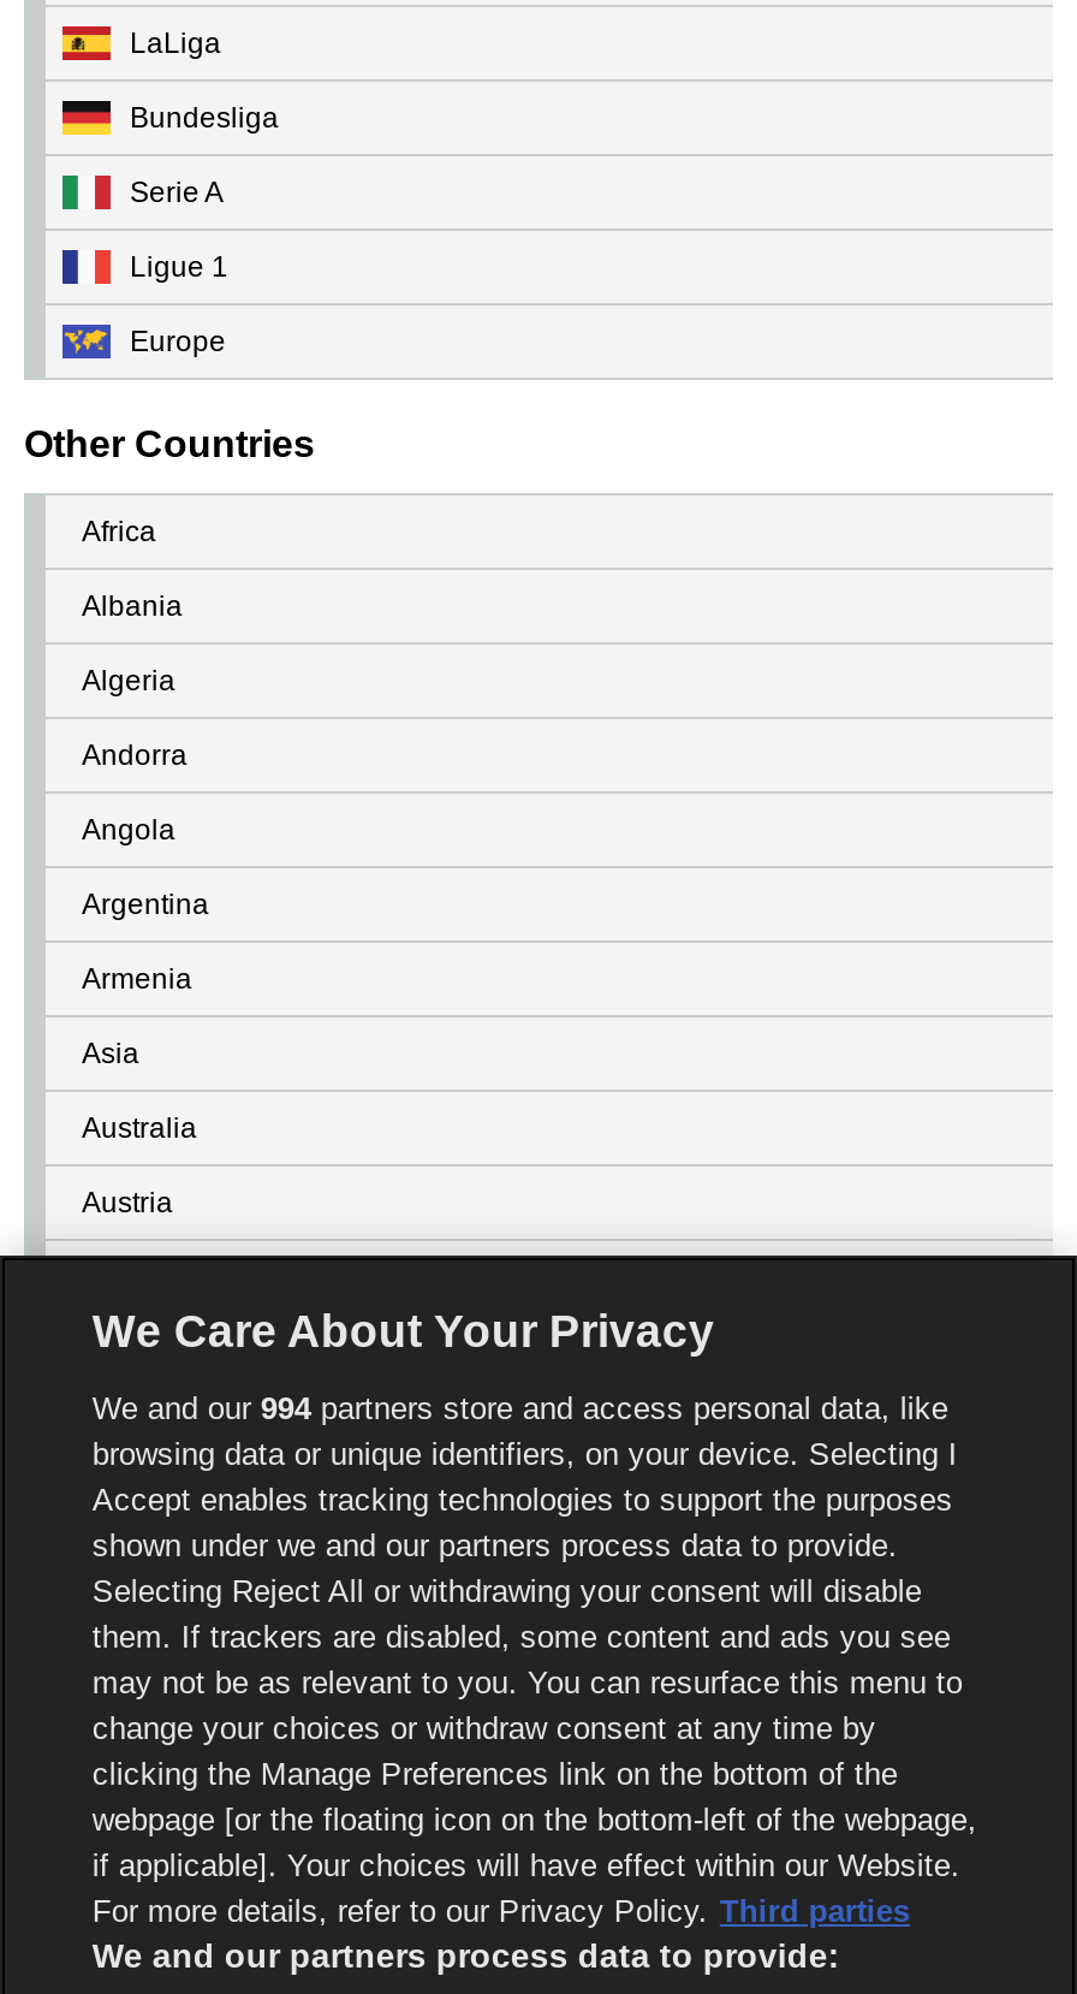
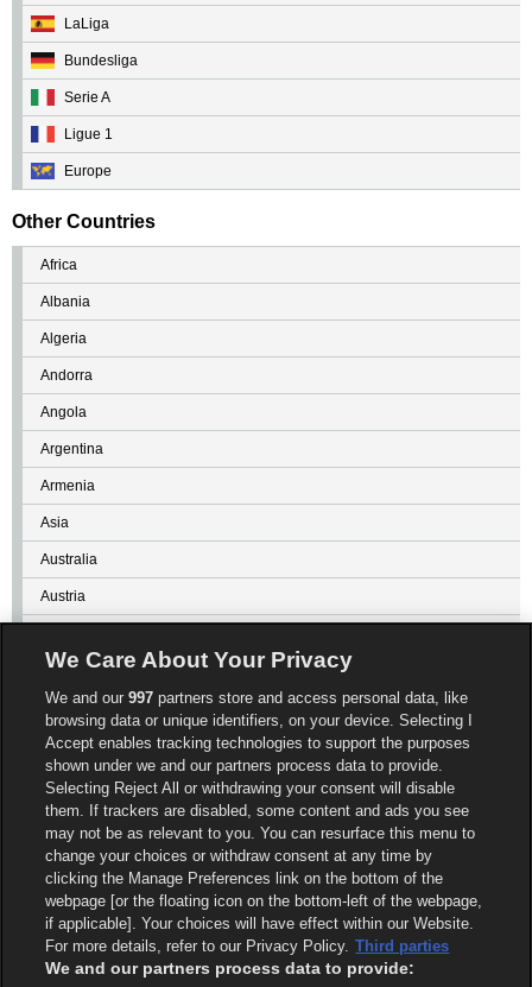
[92,1390,948,1426] We and our 994 partners store and access personal data, like -> [46,689,468,707] We and our 997 partners store and access personal data, like

